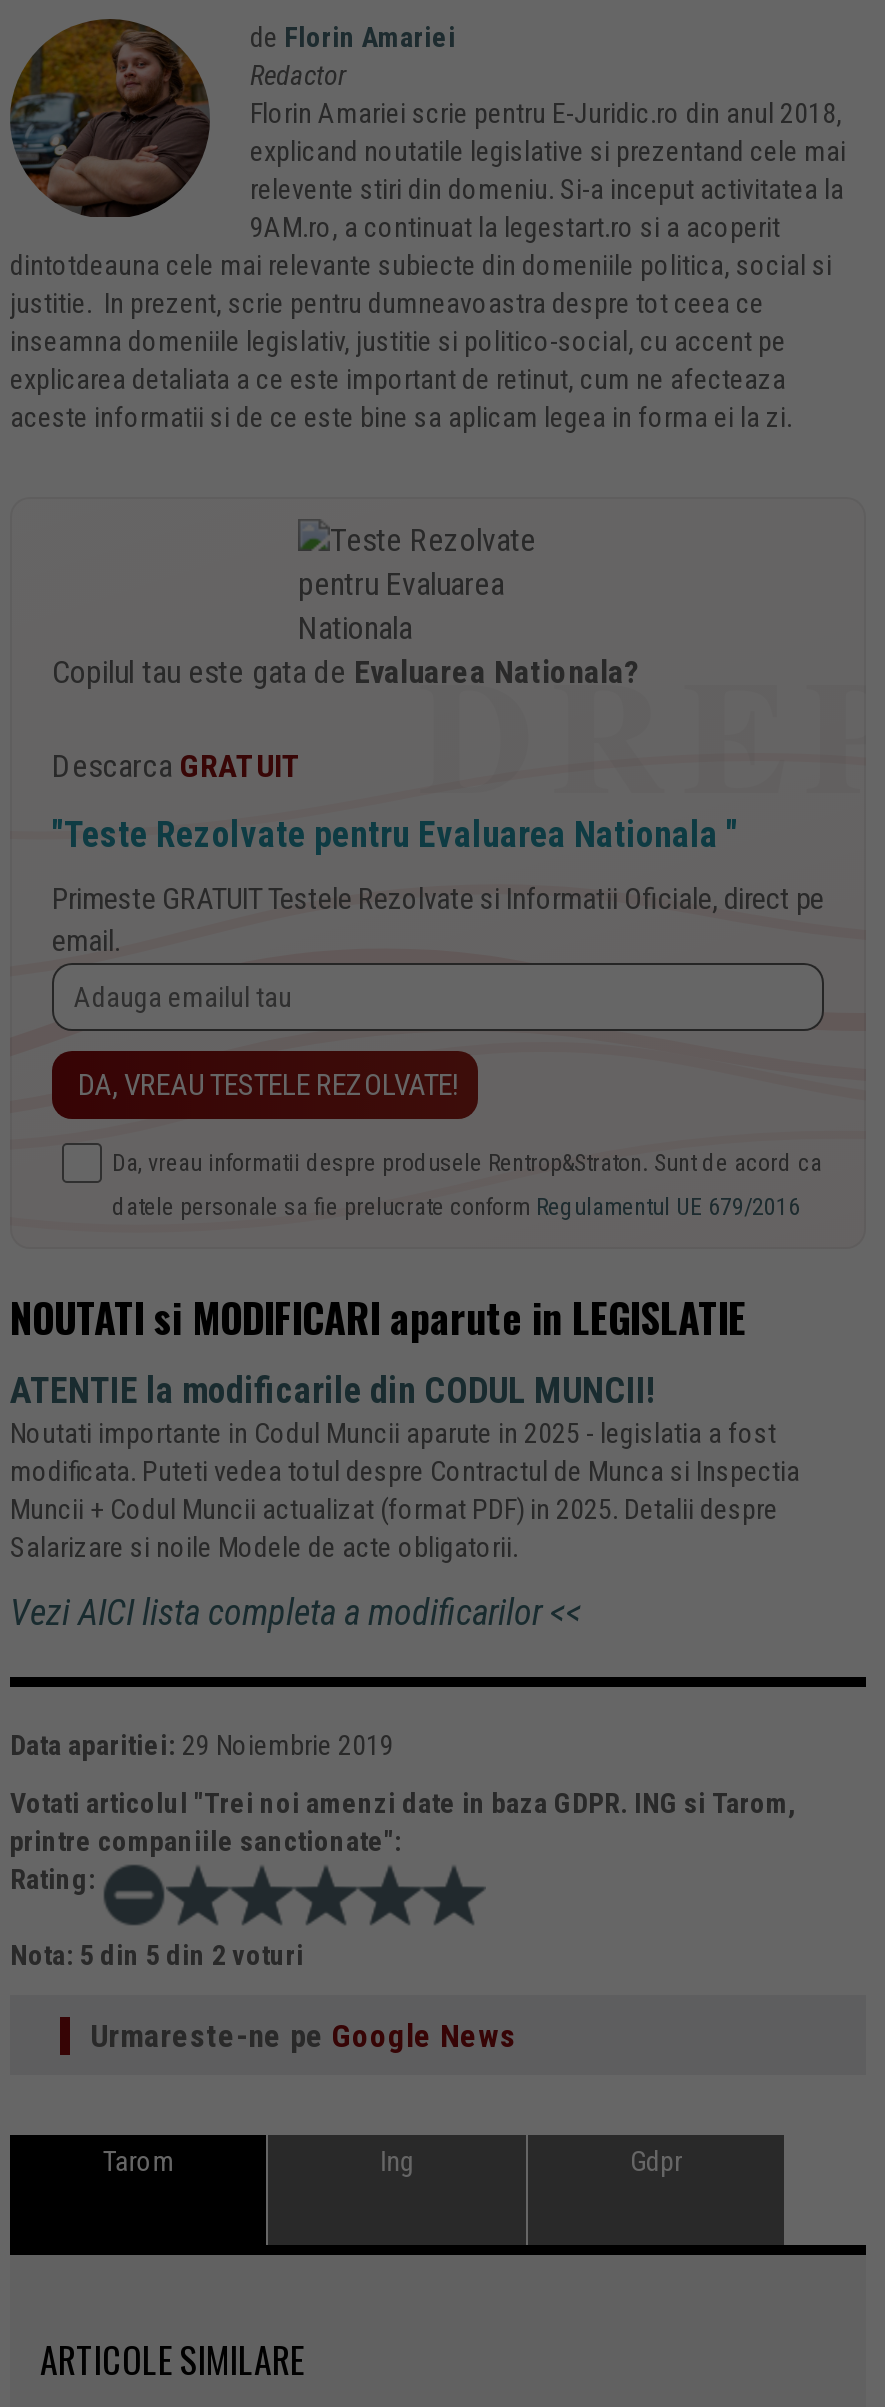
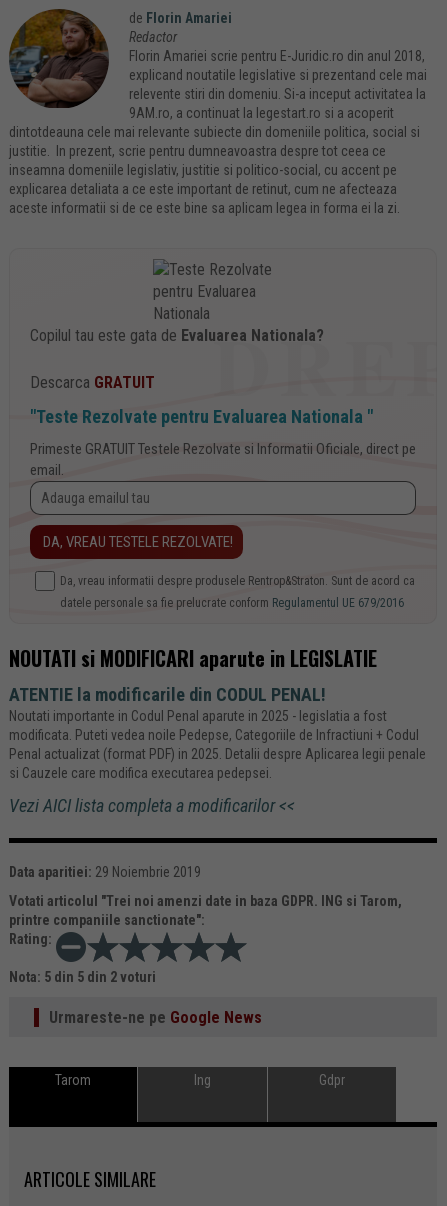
[10,1369,800,1563] ATENTIE la modificarile din CODUL MUNCII! | Noutati importante in Codul Muncii aparute in 2025 - legislatia a fost | modificata. Puteti vedea totul despre Contractul de Munca si Inspectia | Muncii + Codul Muncii actualizat (format PDF) in 2025. Detalii despre | Salarizare si noile Modele de acte obligatorii. -> [9,684,426,781] ATENTIE la modificarile din CODUL PENAL! | Noutati importante in Codul Penal aparute in 2025 - legislatia a fost | modificata. Puteti vedea noile Pedepse, Categoriile de Infractiuni + Codul | Penal actualizat (format PDF) in 2025. Detalii despre Aplicarea legii penale | si Cauzele care modifica executarea pedepsei.

